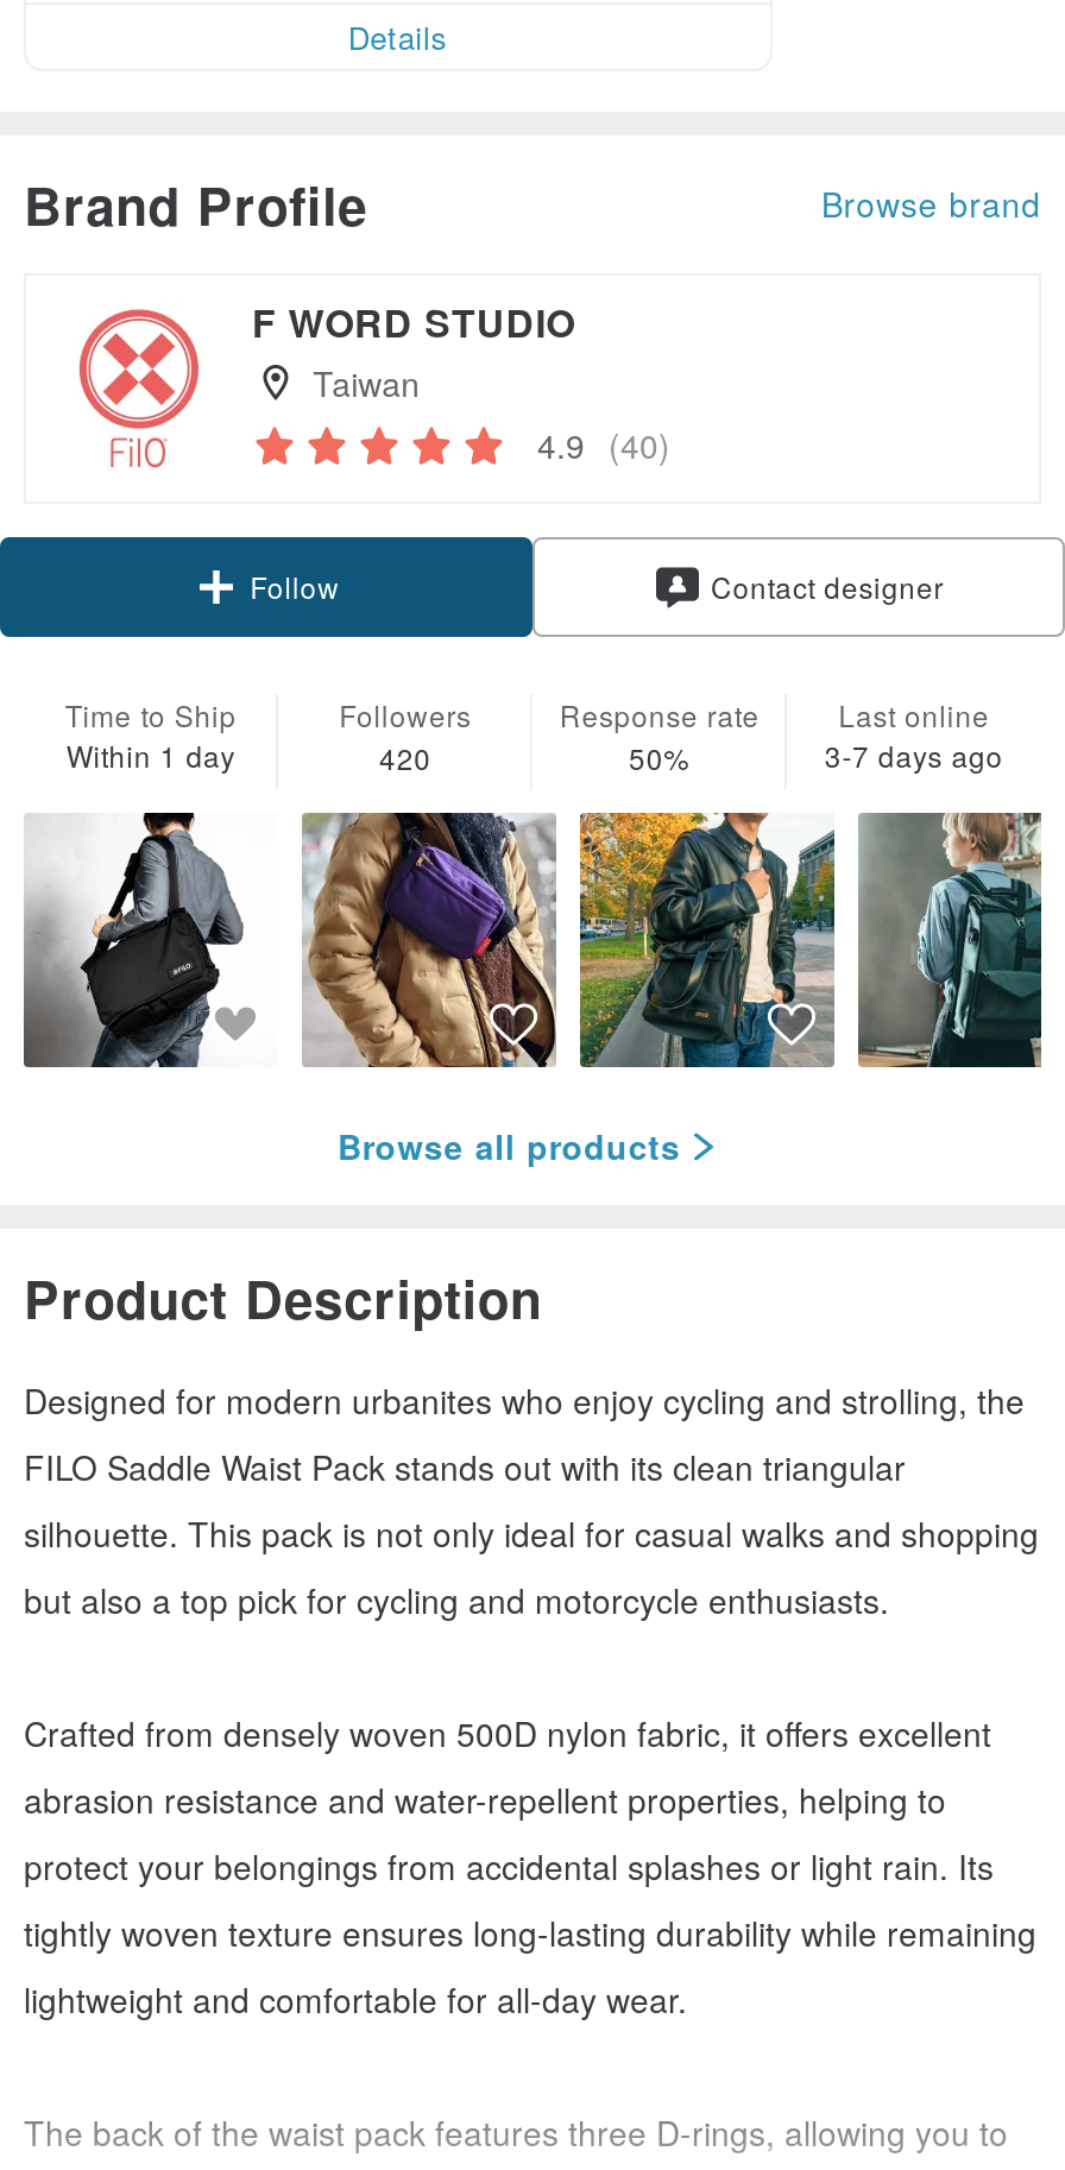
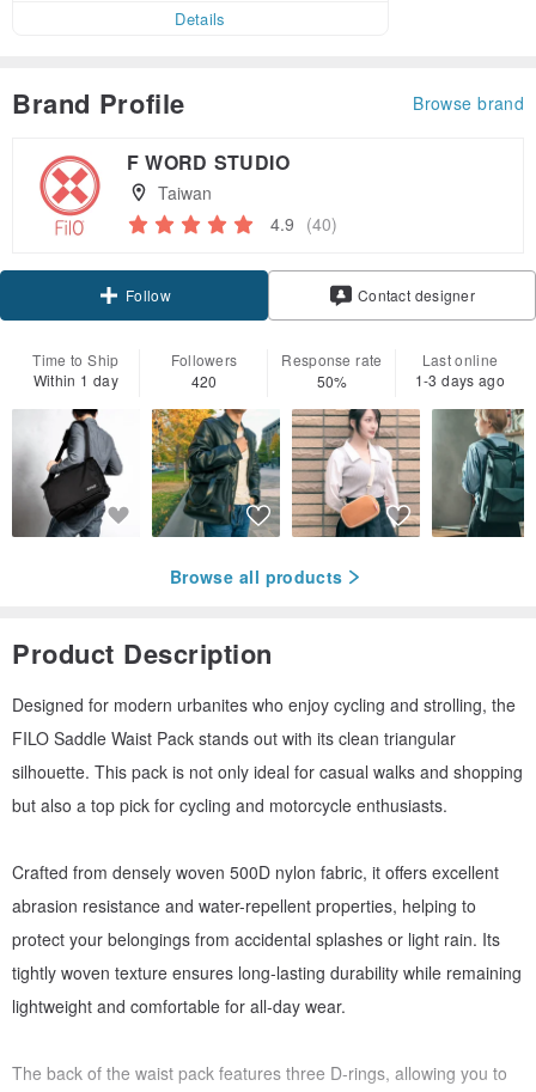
[825,735,1003,776] 3-7 days ago -> [415,370,505,390] 1-3 days ago
[302,810,556,1070] [image] -> [151,408,280,538] [image]
[578,813,837,1067] [image] -> [292,408,421,538] [image]

